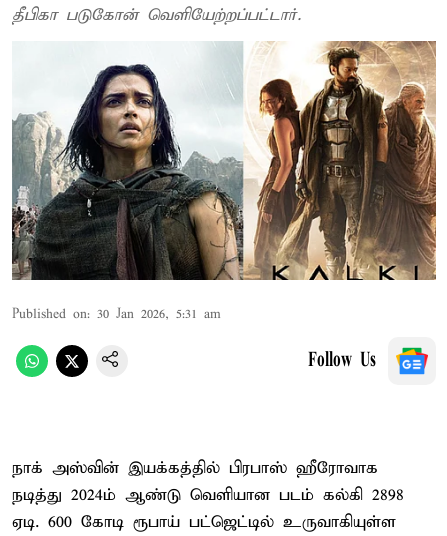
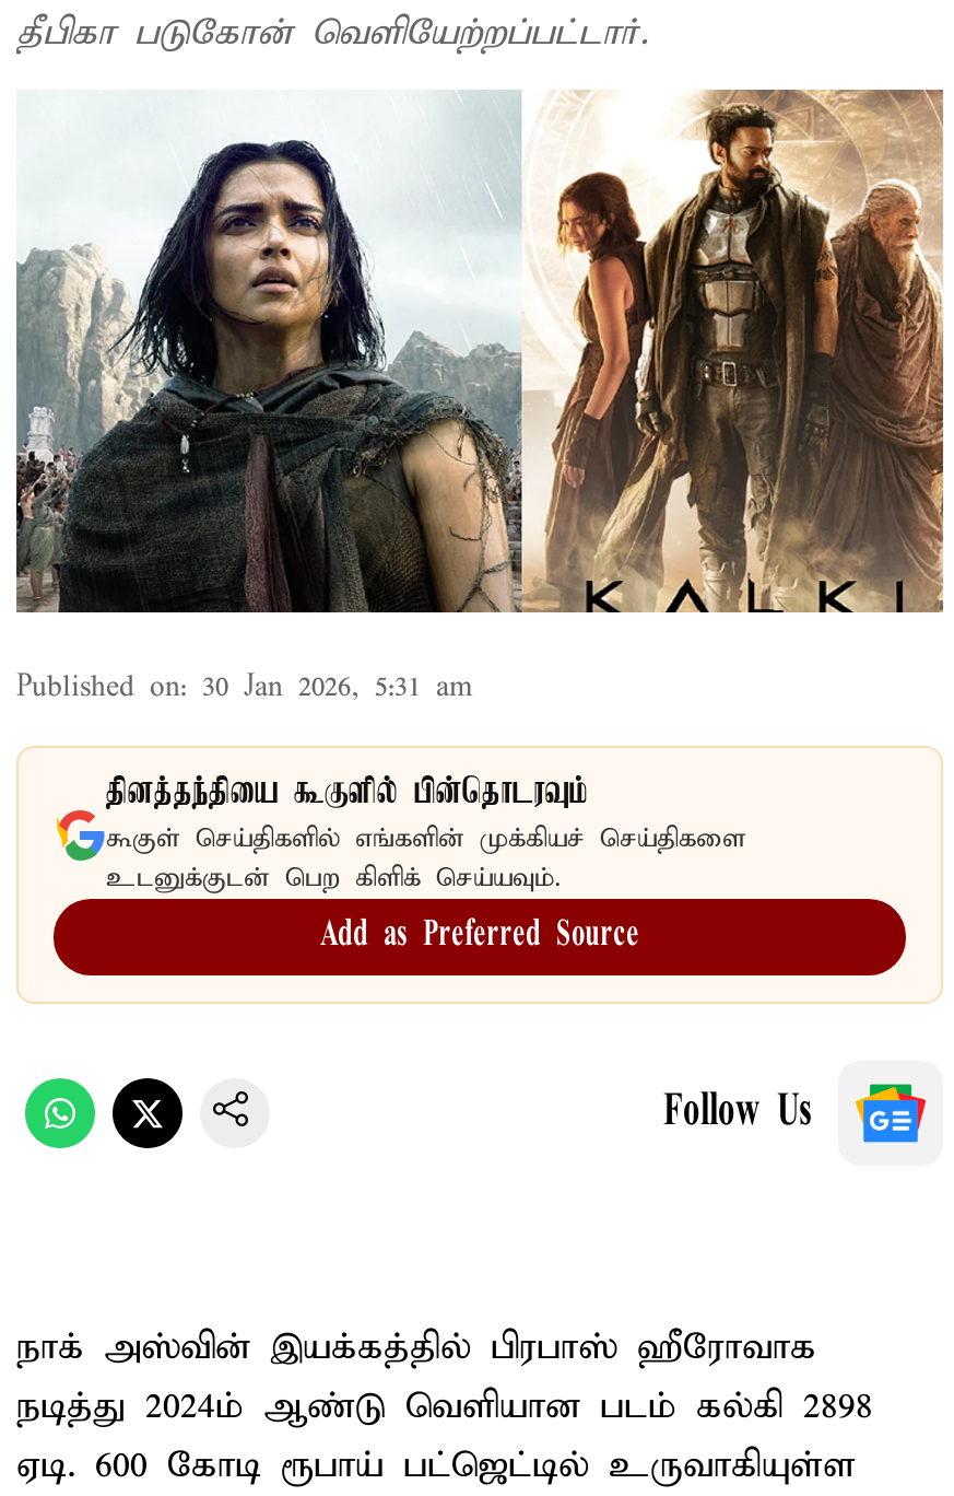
none -> [16,746,943,1004] [image] | தினத்தந்தியை கூகுளில் பின்தொடரவும் | கூகுள் செய்திகளில் எங்களின் முக்கியச் செய்திகளை | உடனுக்குடன் பெற கிளிக் செய்யவும். | Add as Preferred Source

